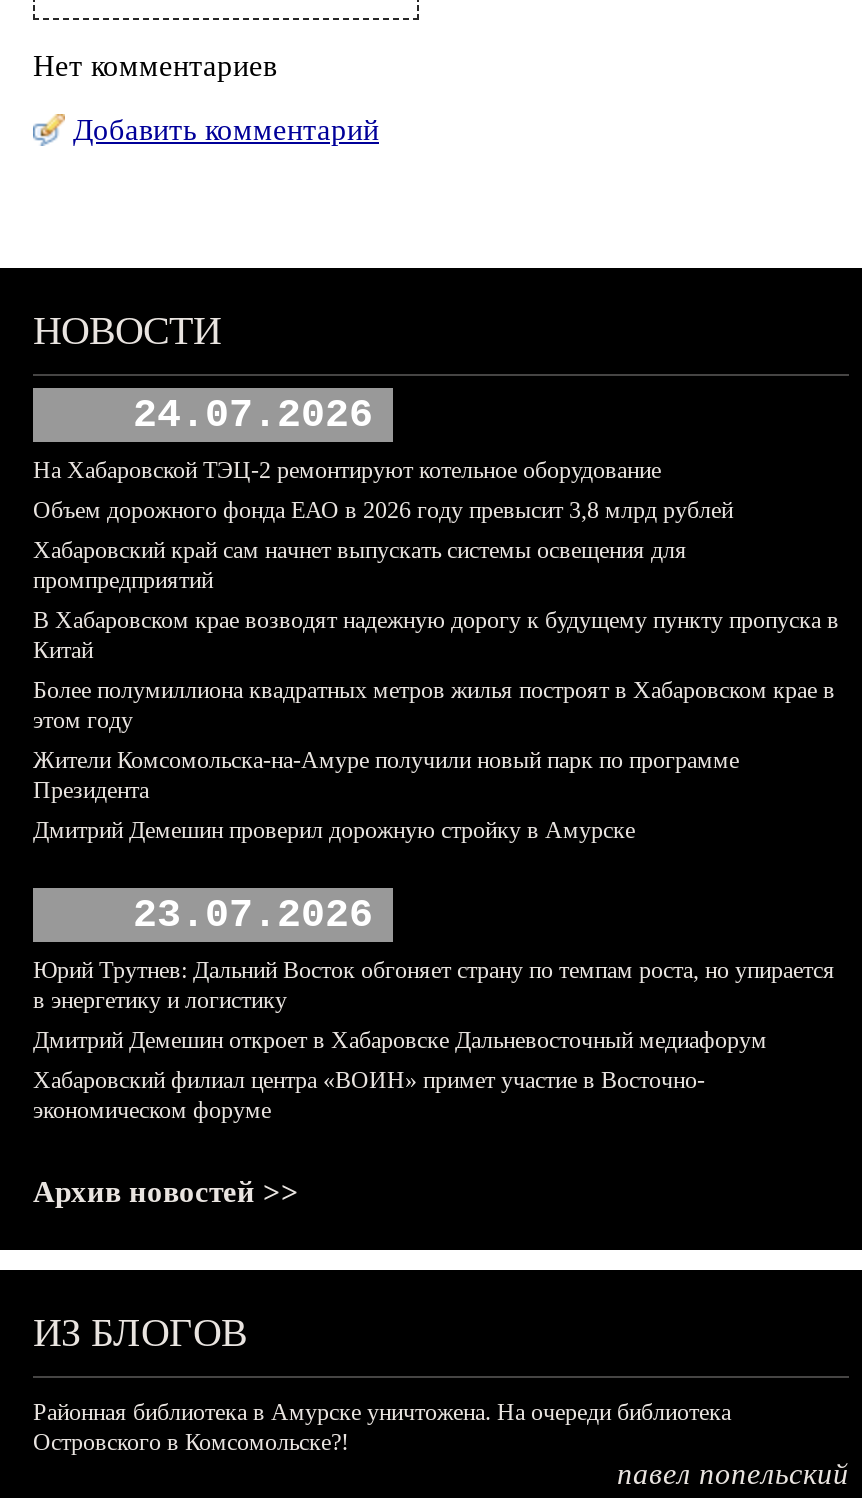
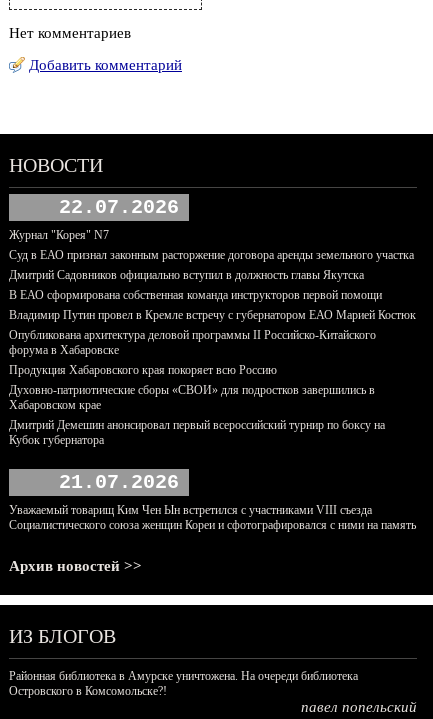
[33,392,839,844] 24.07.2026 | На Хабаровской ТЭЦ-2 ремонтируют котельное оборудование | Объем дорожного фонда ЕАО в 2026 году превысит 3,8 млрд рублей | Хабаровский край сам начнет выпускать системы освещения для | промпредприятий | В Хабаровском крае возводят надежную дорогу к будущему пункту пропуска в | Китай | Более полумиллиона квадратных метров жилья построят в Хабаровском крае в | этом году | Жители Комсомольска-на-Амуре получили новый парк по программе | Президента | Дмитрий Демешин проверил дорожную стройку в Амурске -> [9,196,416,447] 22.07.2026 | Журнал "Корея" N7 | Суд в ЕАО признал законным расторжение договора аренды земельного участка | Дмитрий Садовников официально вступил в должность главы Якутска | В ЕАО сформирована собственная команда инструкторов первой помощи | Владимир Путин провел в Кремле встречу с губернатором ЕАО Марией Костюк | Опубликована архитектура деловой программы II Российско-Китайского | форума в Хабаровске | Продукция Хабаровского края покоряет всю Россию | Духовно-патриотические сборы «СВОИ» для подростков завершились в | Хабаровском крае | Дмитрий Демешин анонсировал первый всероссийский турнир по боксу на | Кубок губернатора
[33,892,835,1124] 23.07.2026 | Юрий Трутнев: Дальний Восток обгоняет страну по темпам роста, но упирается | в энергетику и логистику | Дмитрий Демешин откроет в Хабаровске Дальневосточный медиафорум | Хабаровский филиал центра «ВОИН» примет участие в Восточно- | экономическом форуме -> [9,471,416,532] 21.07.2026 | Уважаемый товарищ Ким Чен Ын встретился с участниками VIII съезда | Социалистического союза женщин Кореи и сфотографировался с ними на память

